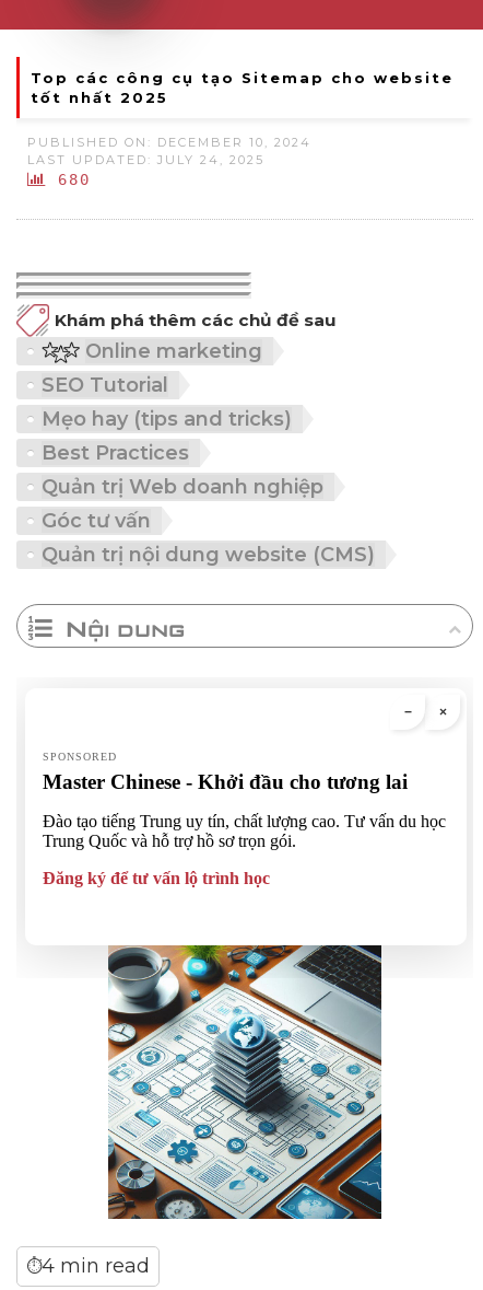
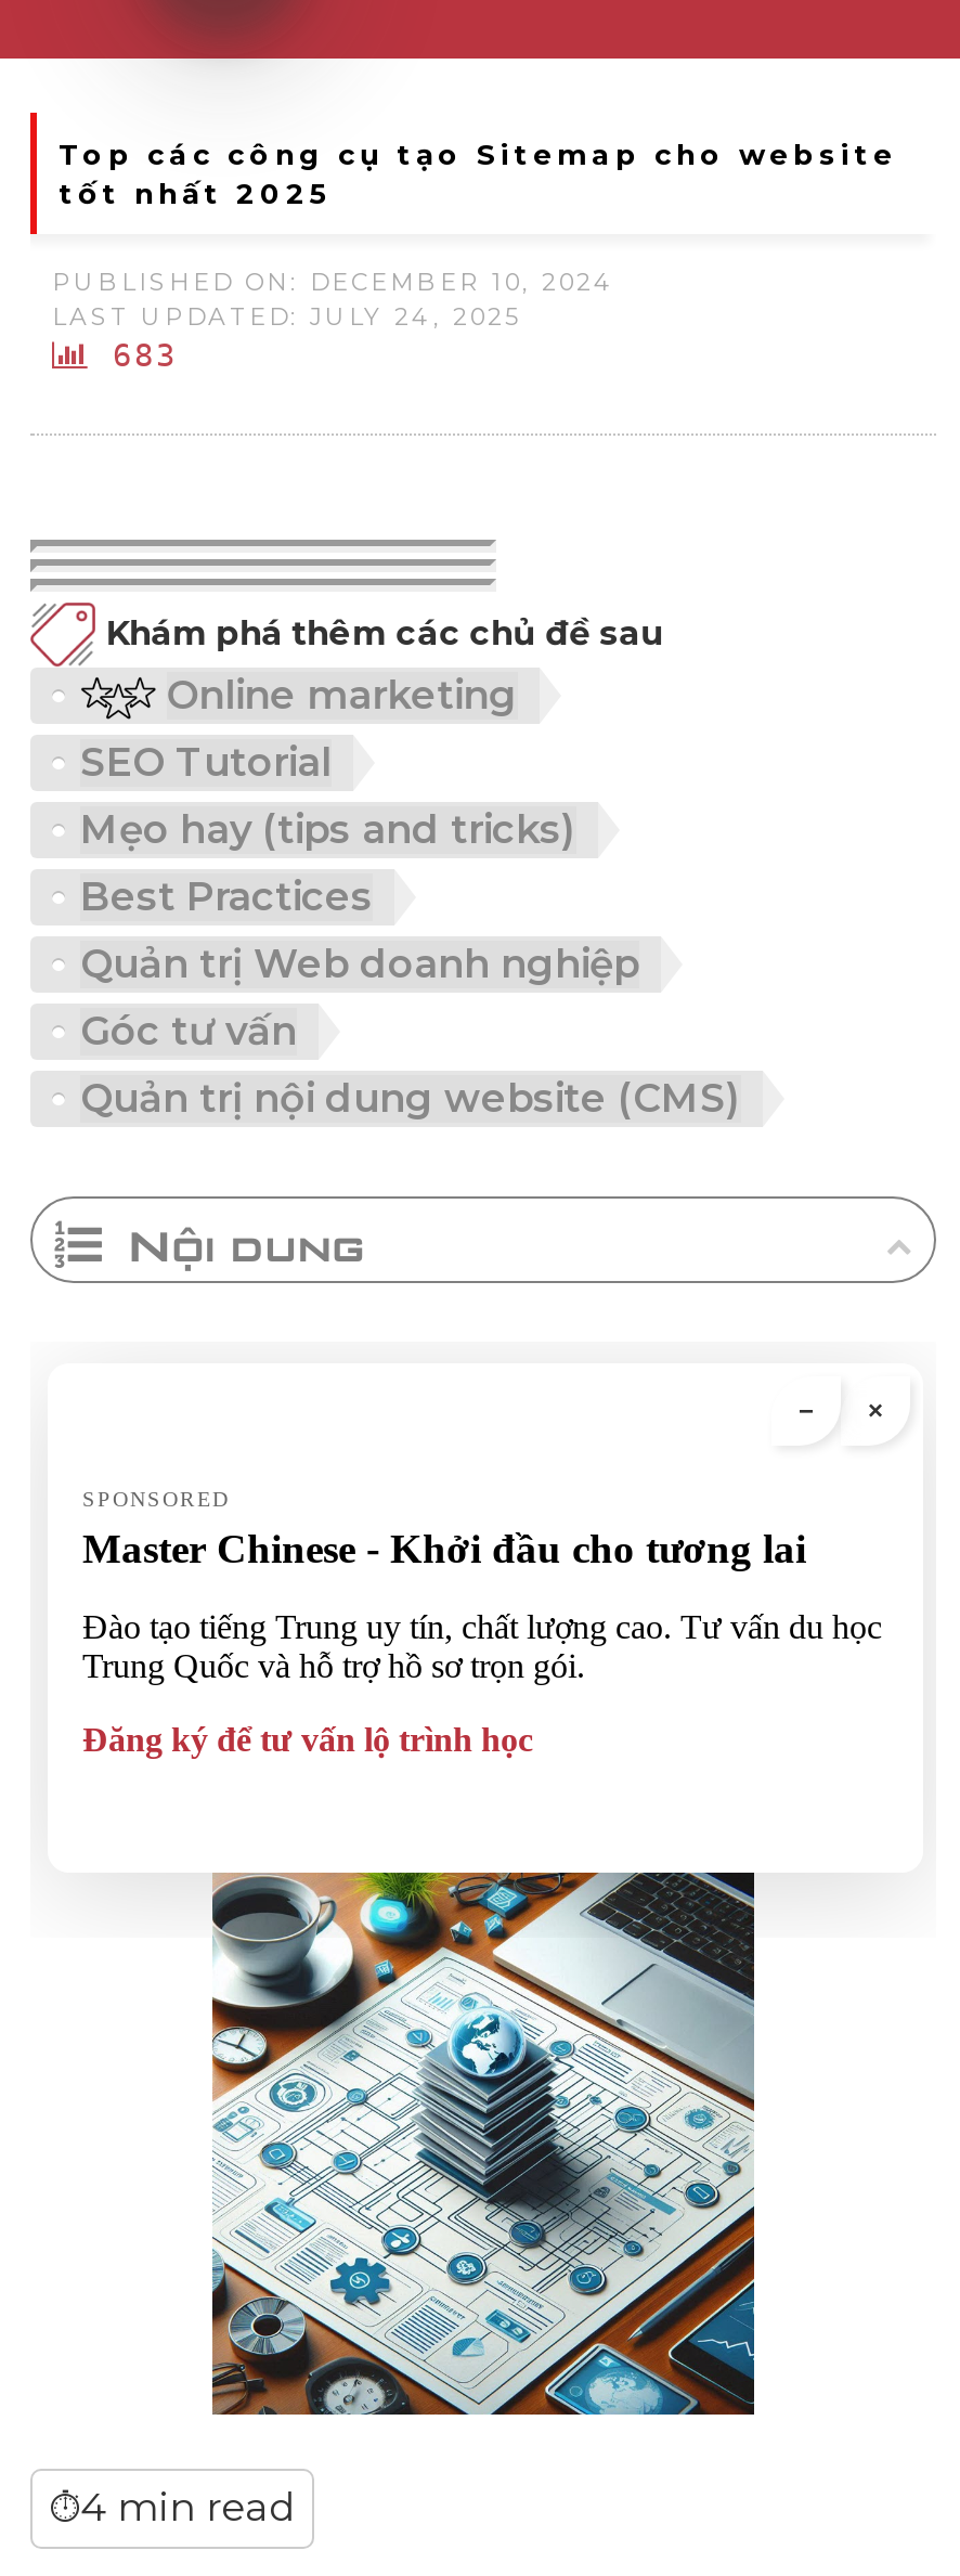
[47,171,91,188] 680 -> [91,338,178,373] 683

